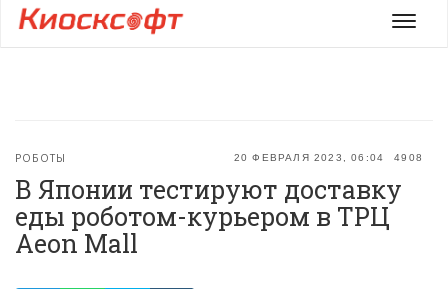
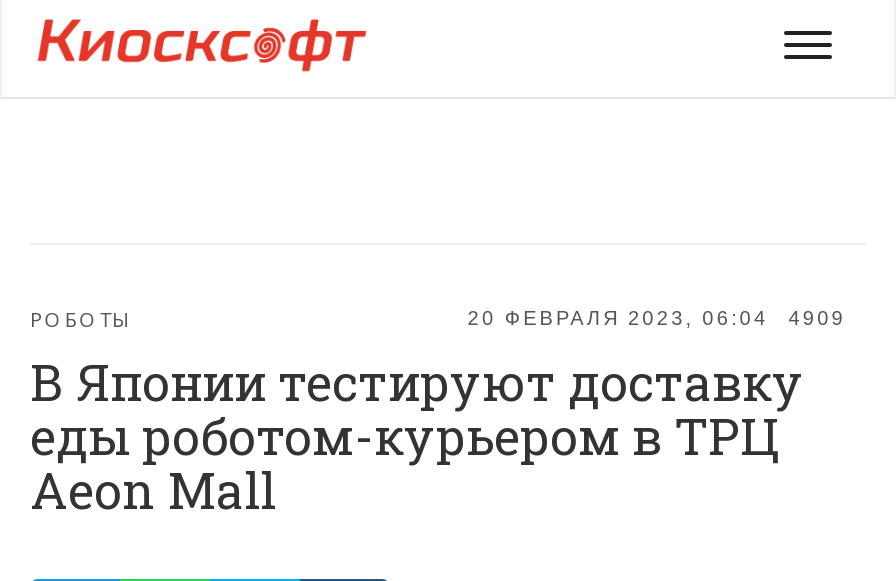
[234,152,423,163] 20 ФЕВРАЛЯ 2023, 06:04 4908 -> [468,307,846,329] 20 ФЕВРАЛЯ 2023, 06:04 4909

